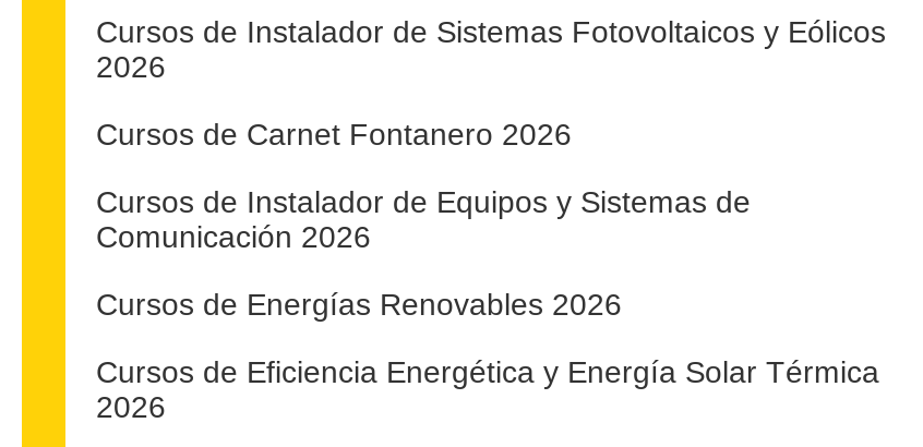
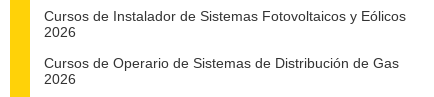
[96,117,879,389] Cursos de Carnet Fontanero 2026 | Cursos de Instalador de Equipos y Sistemas de | Comunicación 2026 | Cursos de Energías Renovables 2026 | Cursos de Eficiencia Energética y Energía Solar Térmica -> [44,55,399,71] Cursos de Operario de Sistemas de Distribución de Gas

